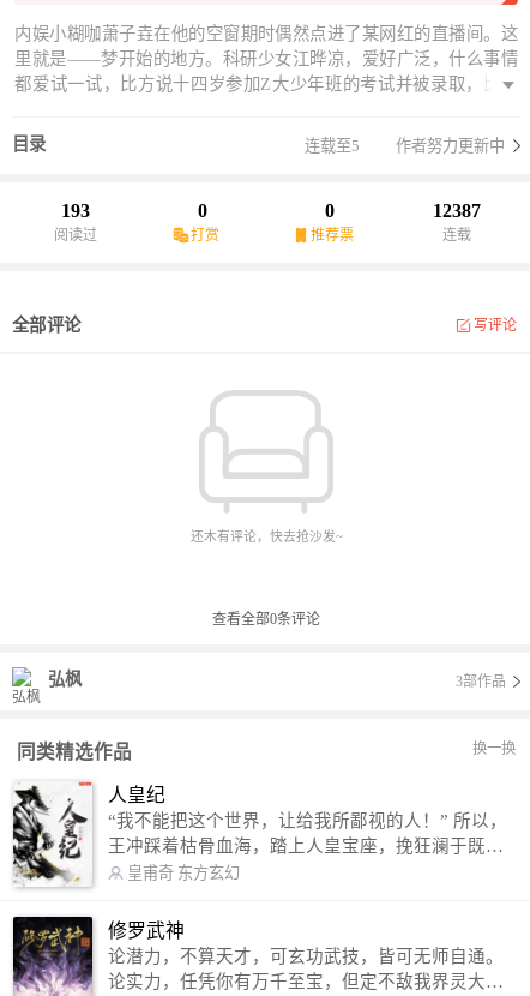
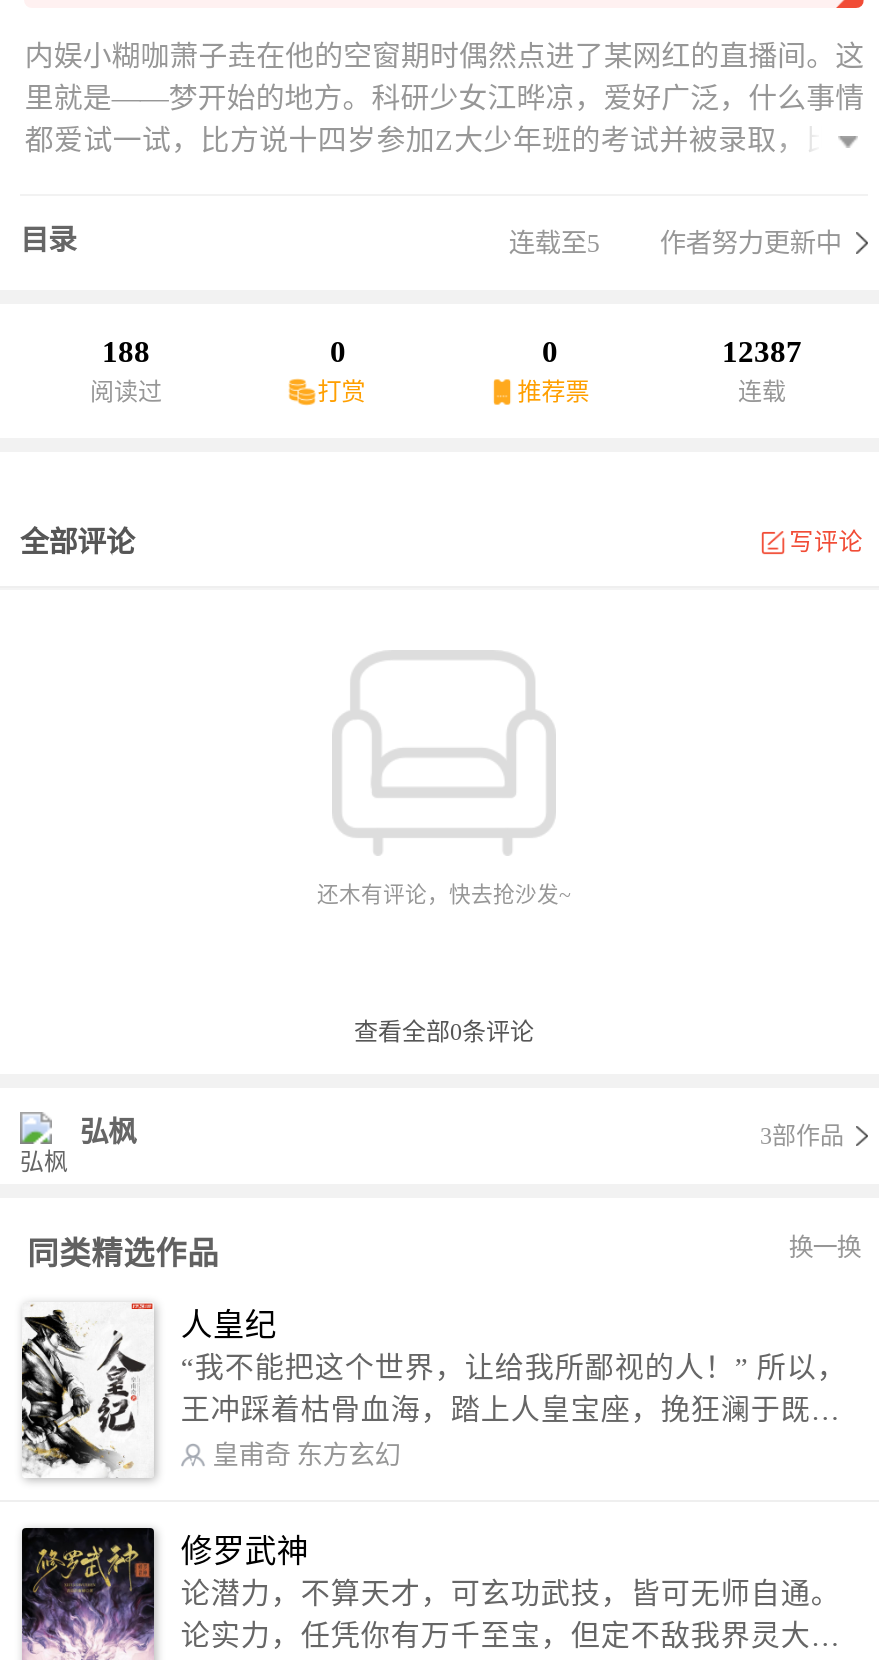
[61,201,90,221] 193 -> [102,335,150,369] 188

